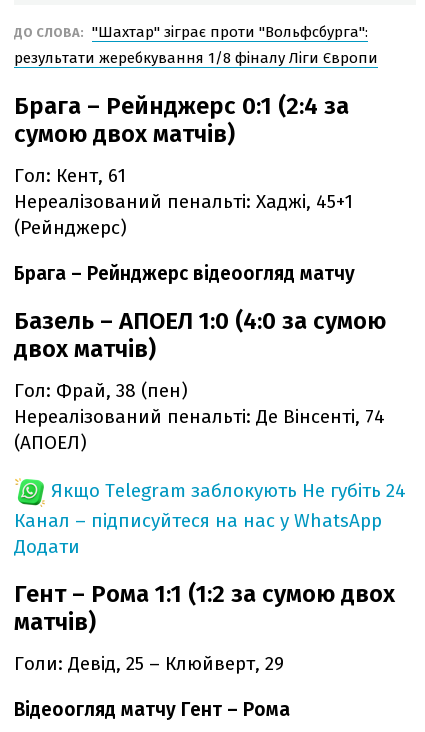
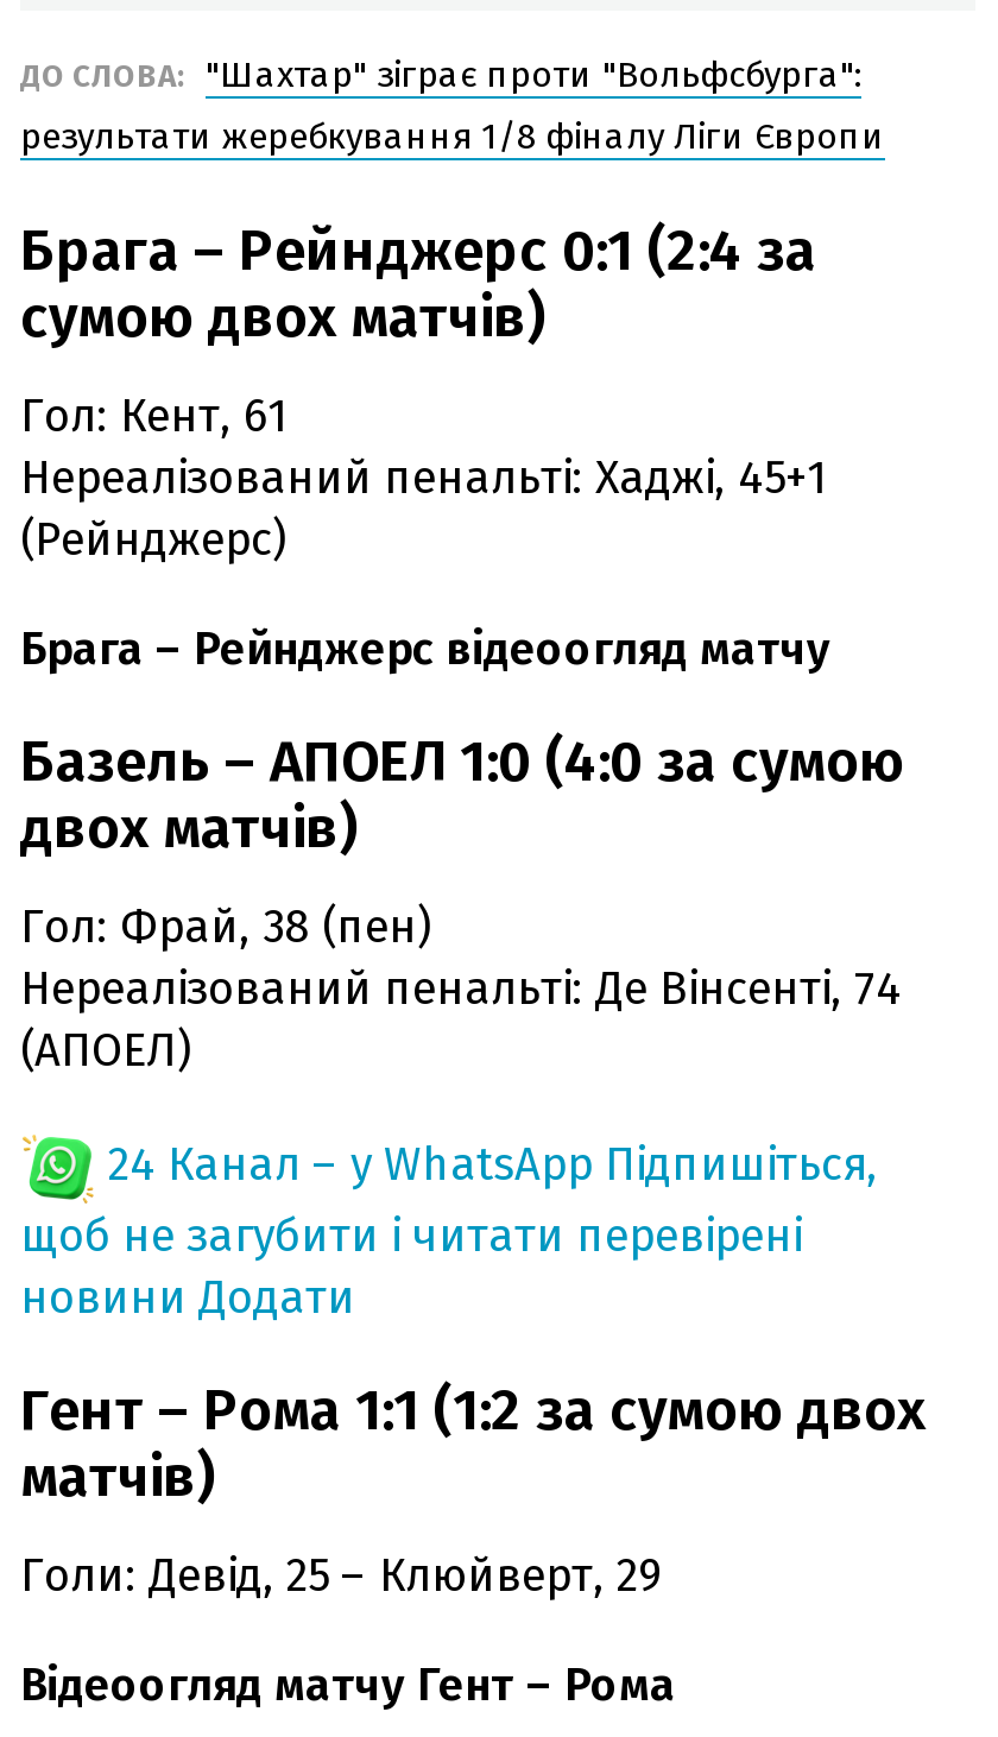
[14,479,406,558] Якщо Telegram заблокують Не губіть 24 | Канал – підписуйтеся на нас у WhatsApp | Додати -> [20,1136,878,1324] 24 Канал – у WhatsApp Підпишіться, | щоб не загубити і читати перевірені | новини Додати

